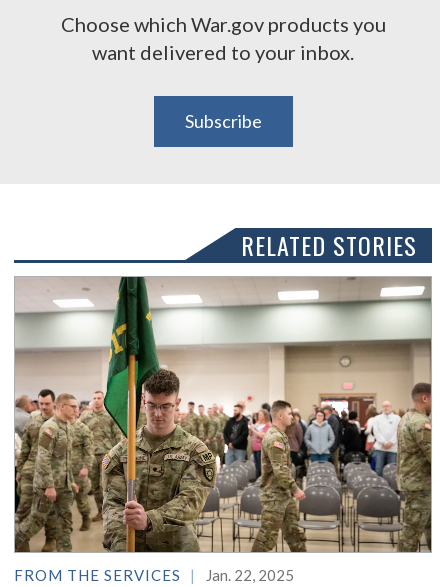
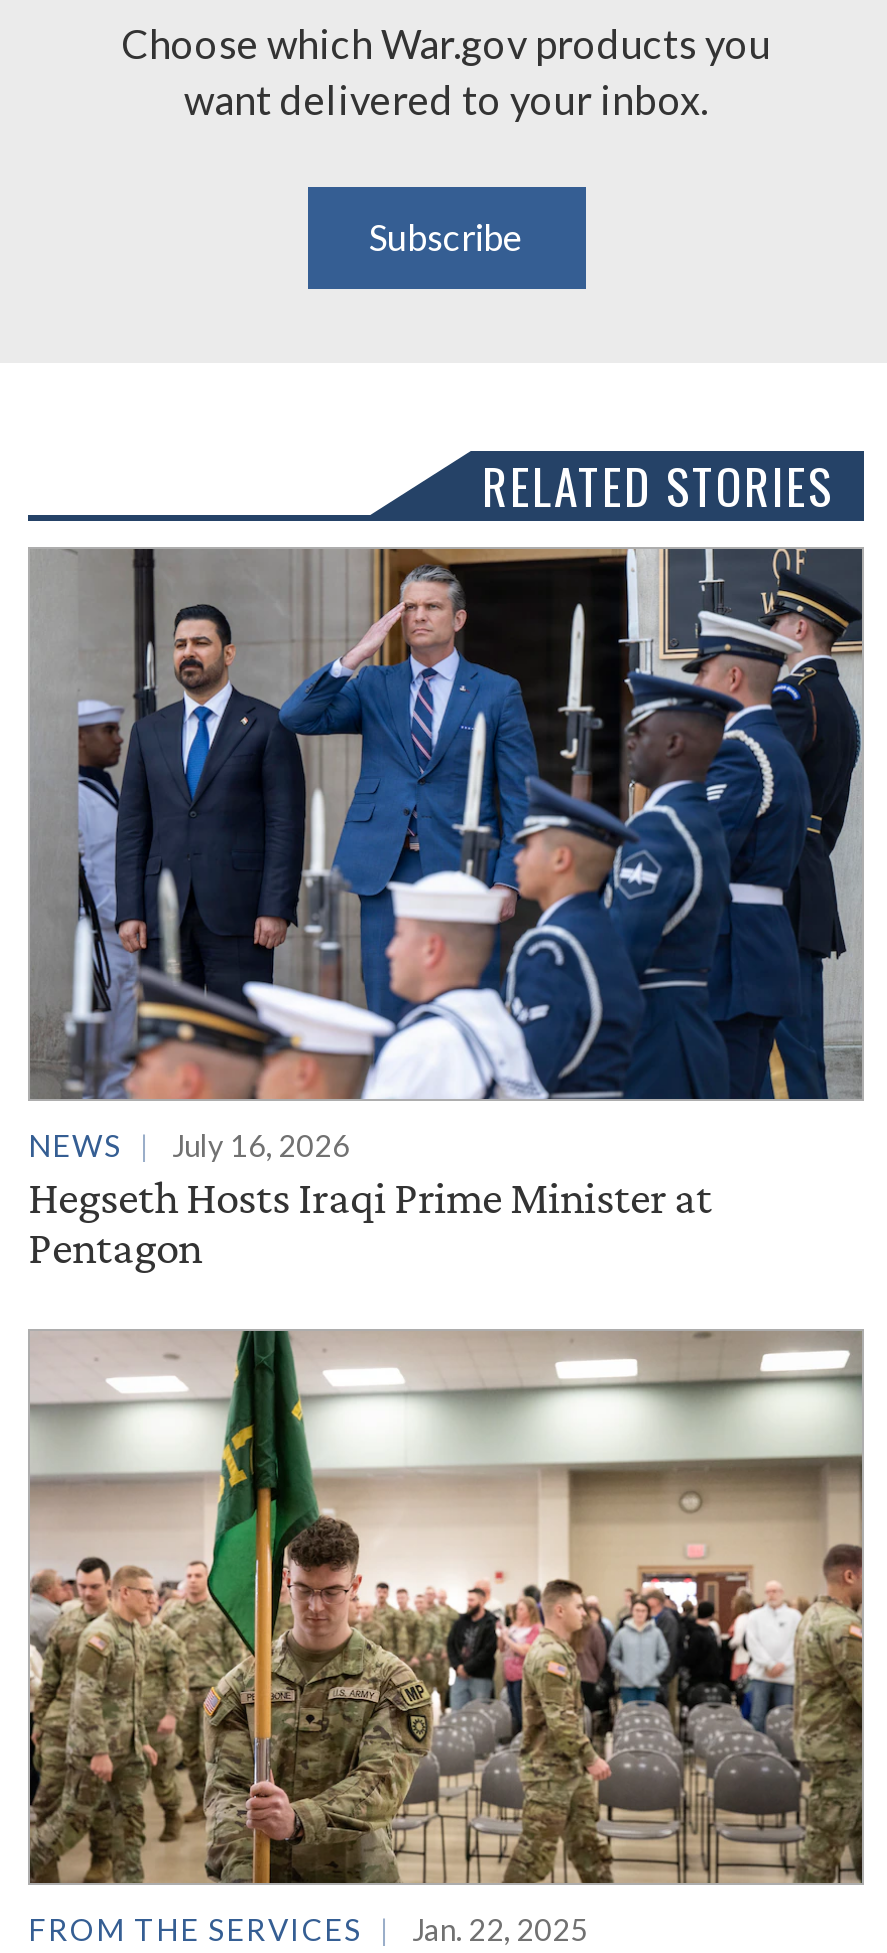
none -> [28,547,864,1274] [image] | NEWS | July 16, 2026 | Hegseth Hosts Iraqi Prime Minister at | Pentagon

